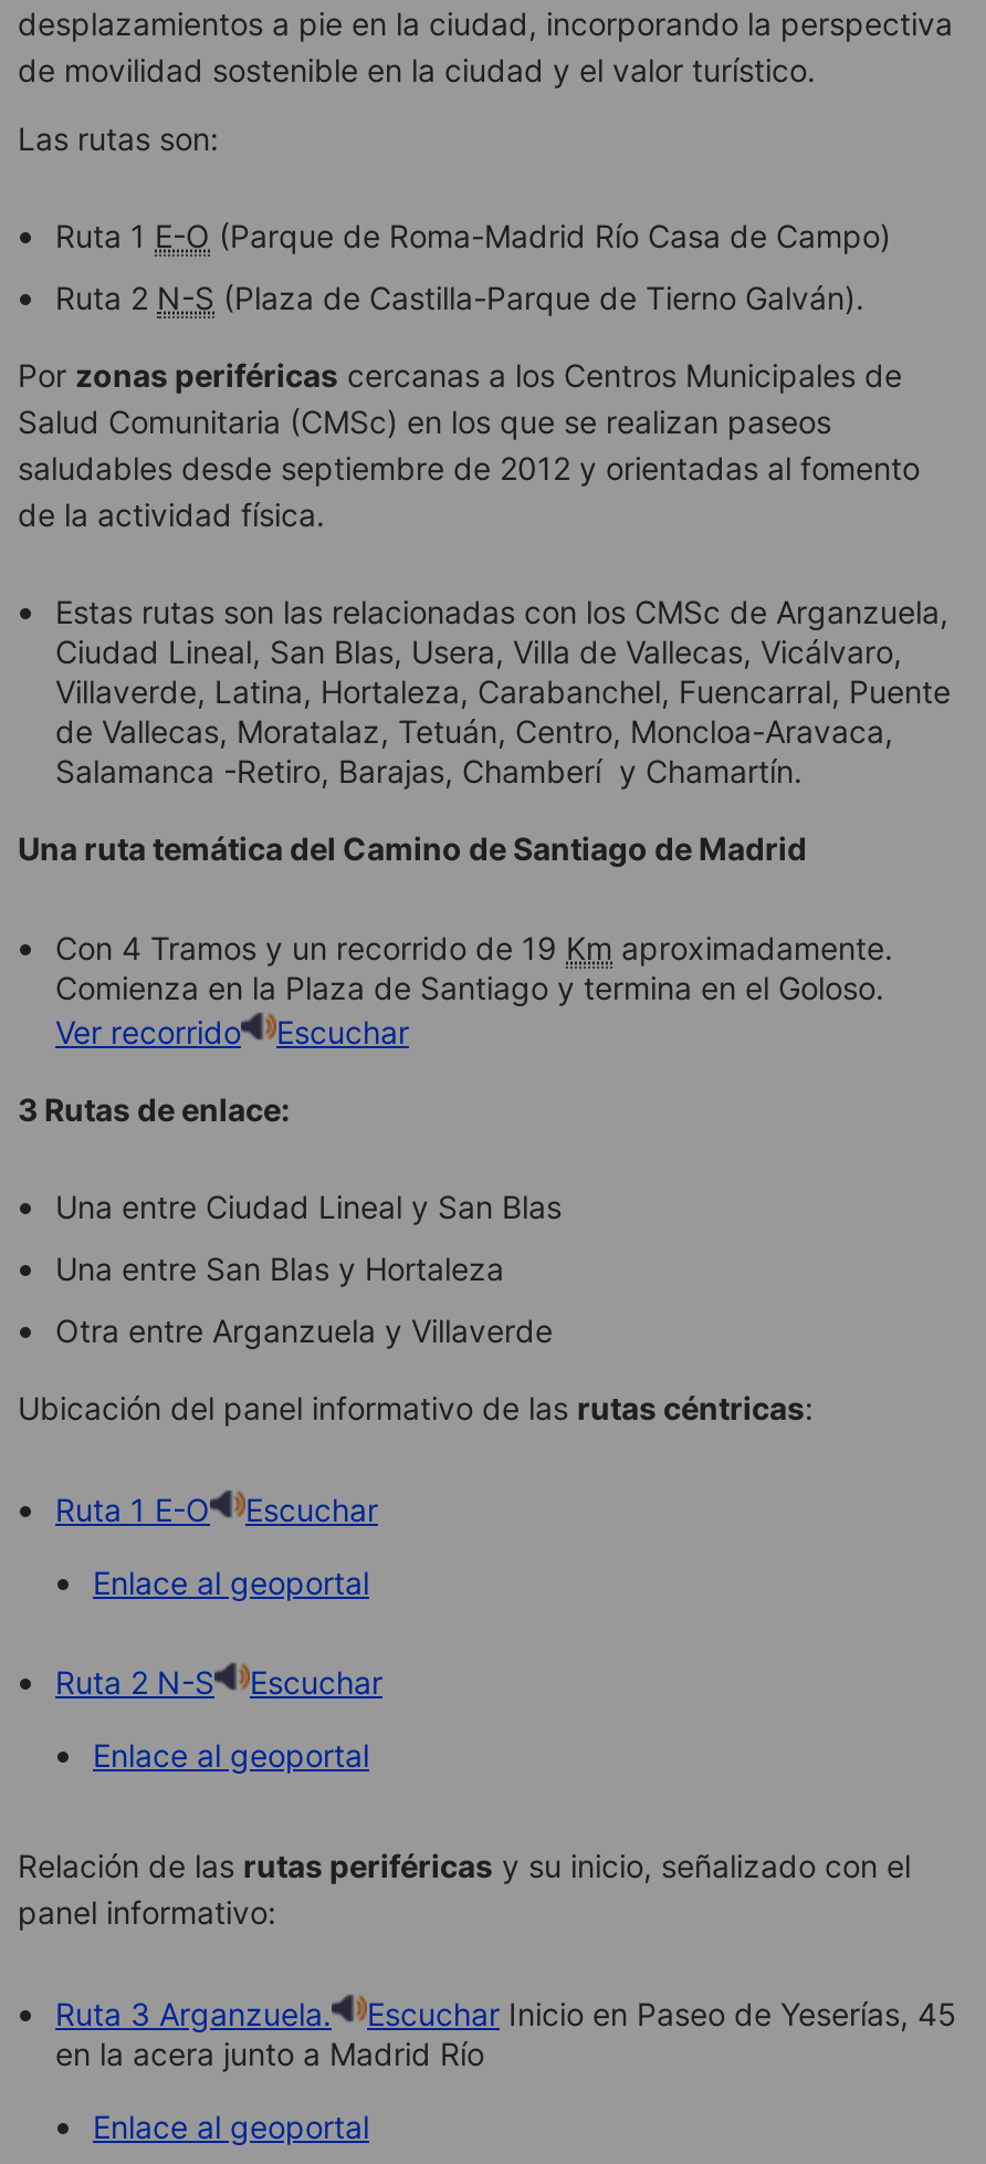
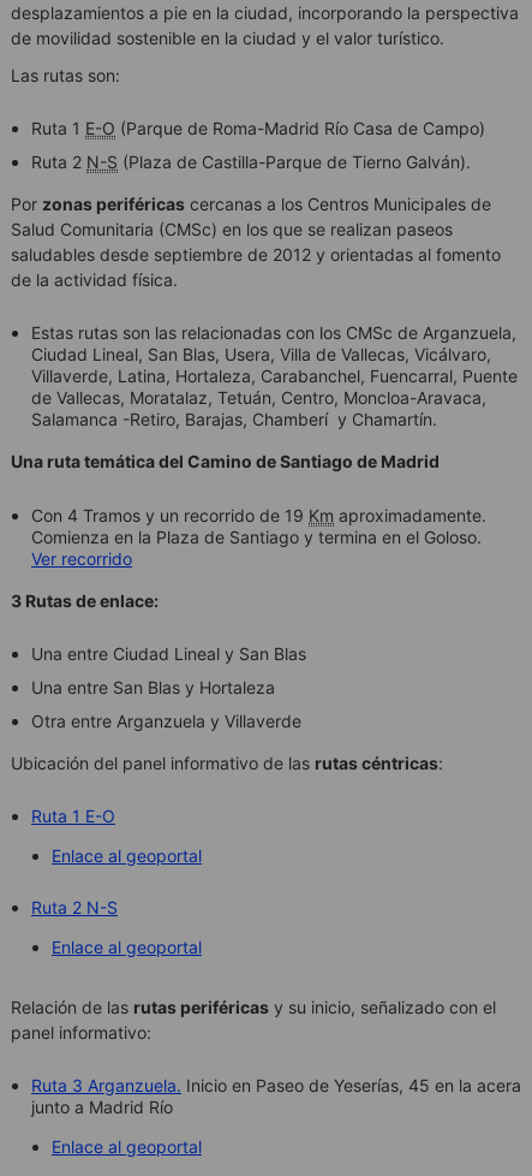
[276,1014,409,1051] Escuchar -> none
[245,1491,378,1529] Escuchar -> none
[250,1664,382,1701] Escuchar -> none
[55,1995,957,2073] Ruta 3 Arganzuela. | Escuchar Inicio en Paseo de Yeserías, 45 | en la acera junto a Madrid Río -> [31,1075,521,1117] Ruta 3 Arganzuela. Inicio en Paseo de Yeserías, 45 en la acera | junto a Madrid Río

